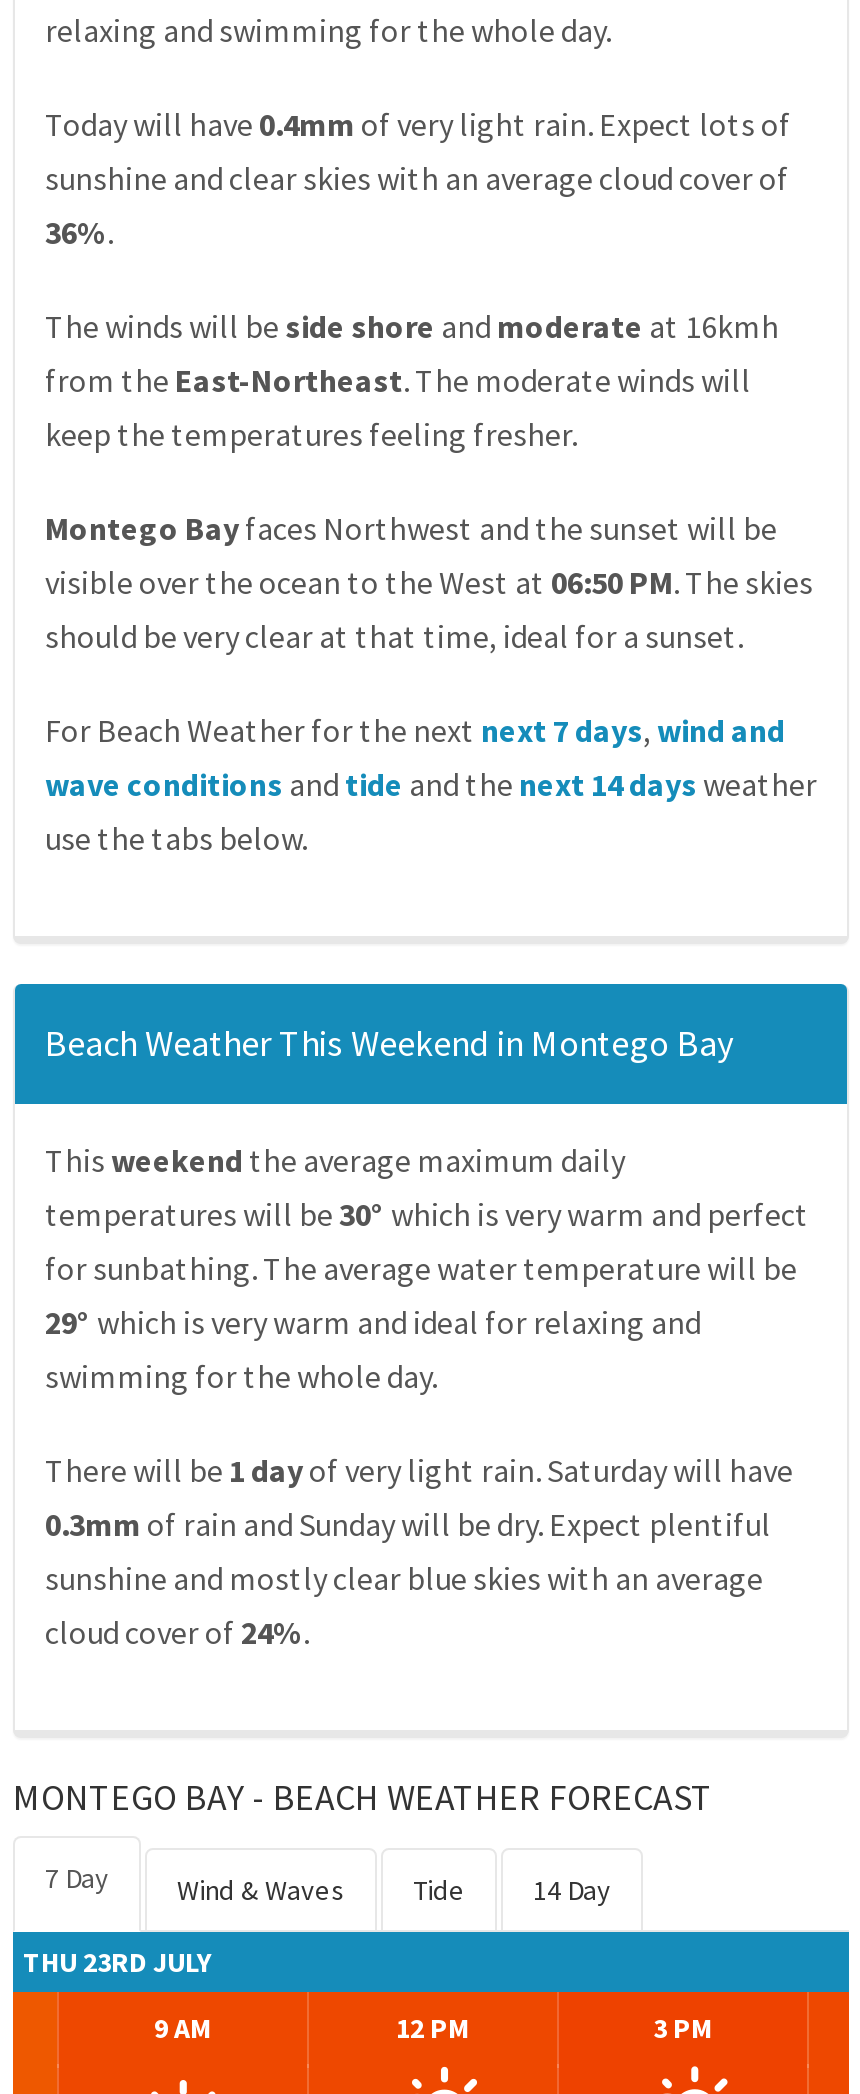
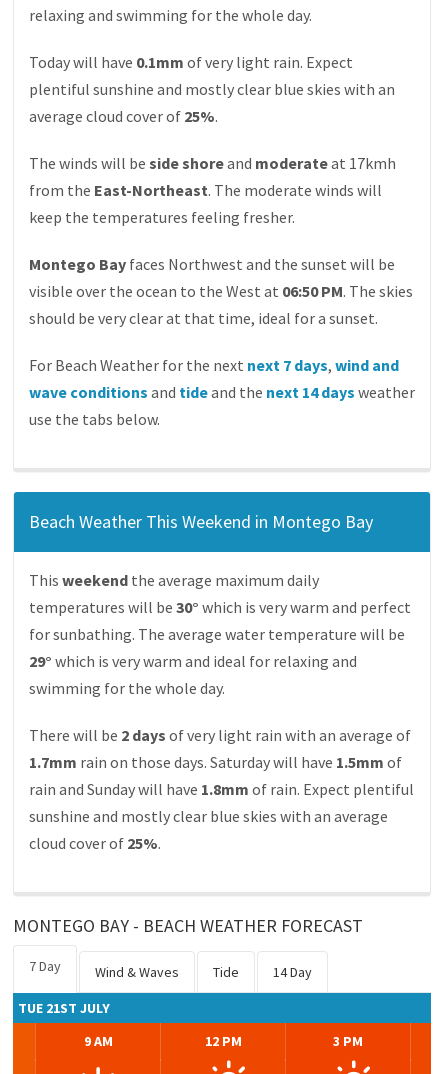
[45,104,791,252] Today will have 0.4mm of very light rain. Expect lots of | sunshine and clear skies with an average cloud cover of | 36%. -> [29,52,395,126] Today will have 0.1mm of very light rain. Expect | plentiful sunshine and mostly clear blue skies with an | average cloud cover of 25%.
[45,306,779,346] The winds will be side shore and moderate at 16kmh -> [29,153,396,173] The winds will be side shore and moderate at 17kmh
[45,1450,793,1544] There will be 1 day of very light rain. Saturday will have | 0.3mm of rain and Sunday will be dry. Expect plentiful -> [29,725,414,799] There will be 2 days of very light rain with an average of | 1.7mm rain on those days. Saturday will have 1.5mm of | rain and Sunday will have 1.8mm of rain. Expect plentiful
[45,1612,309,1652] cloud cover of 24%. -> [29,833,161,853] cloud cover of 25%.
[23,1944,213,1980] THU 23RD JULY -> [18,999,110,1017] TUE 21ST JULY

